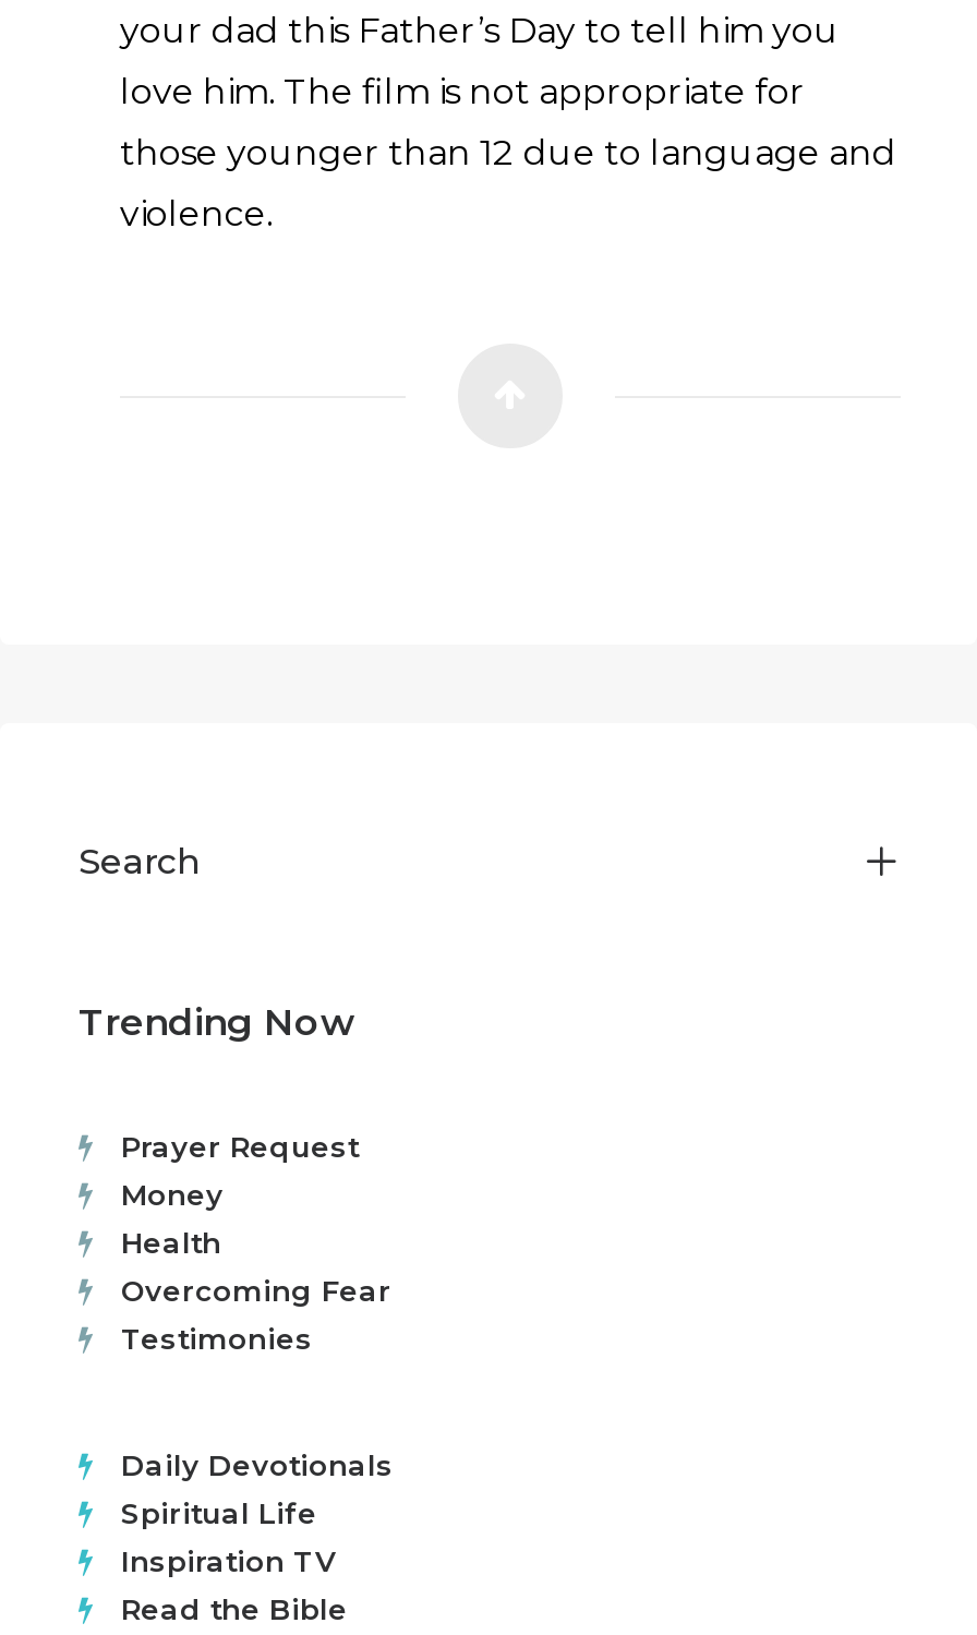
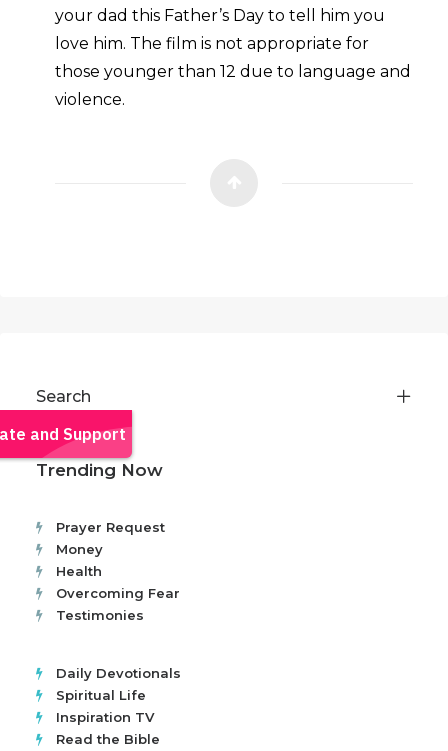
none -> [3,409,134,461] [image]

